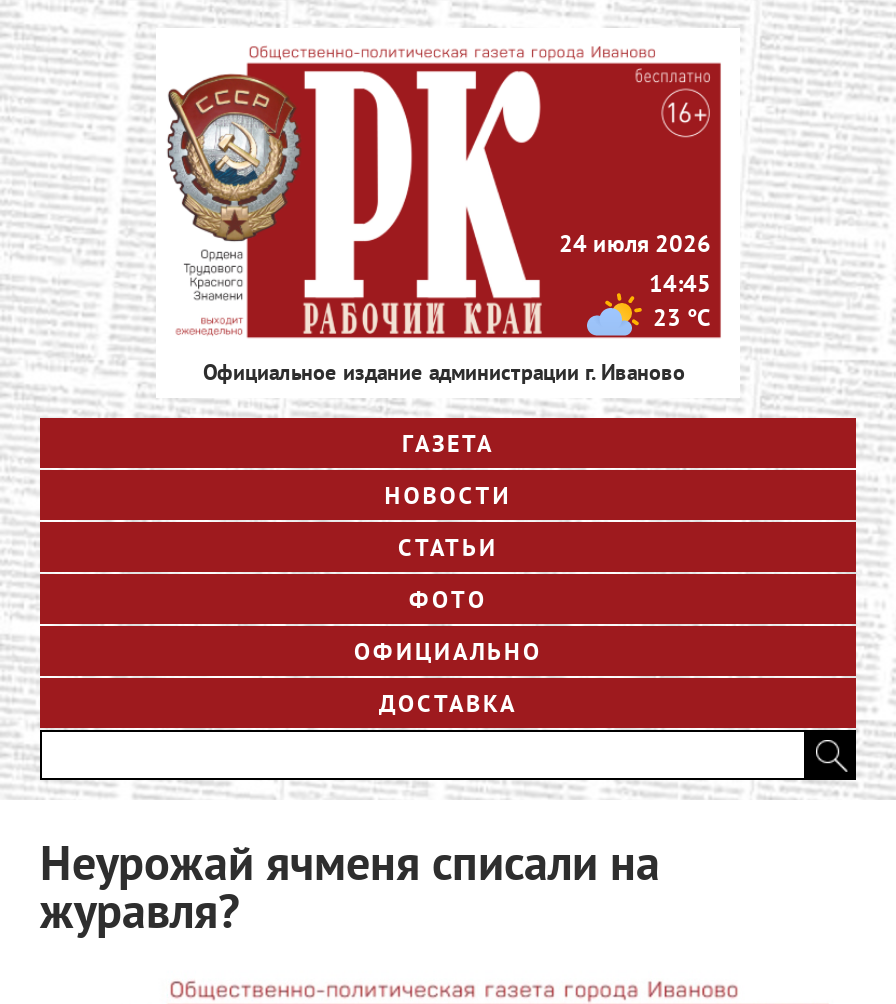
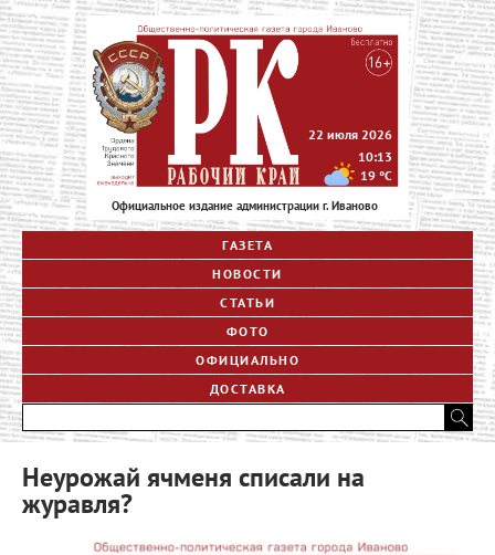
[559,227,711,257] 24 июля 2026 -> [309,125,393,142] 22 июля 2026
[649,267,711,297] 14:45 -> [359,148,393,164] 10:13
[653,302,711,332] 23 °C -> [361,167,393,184] 19 °C

